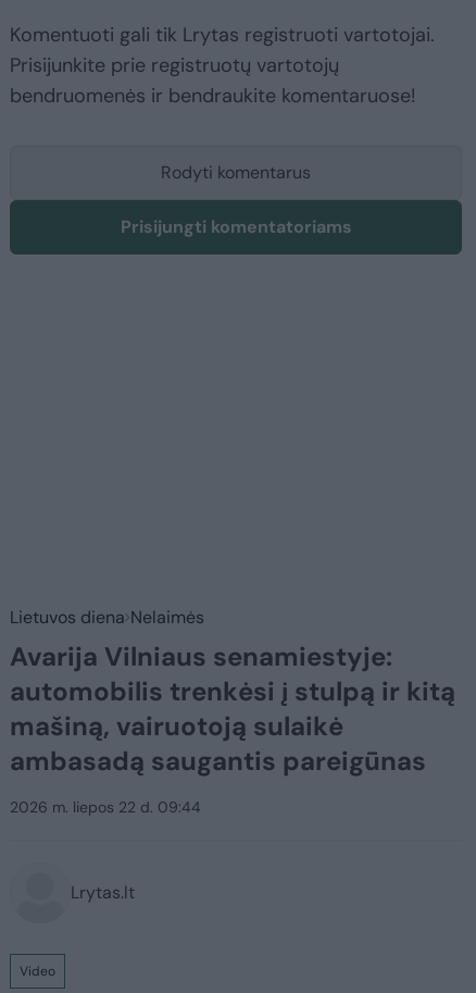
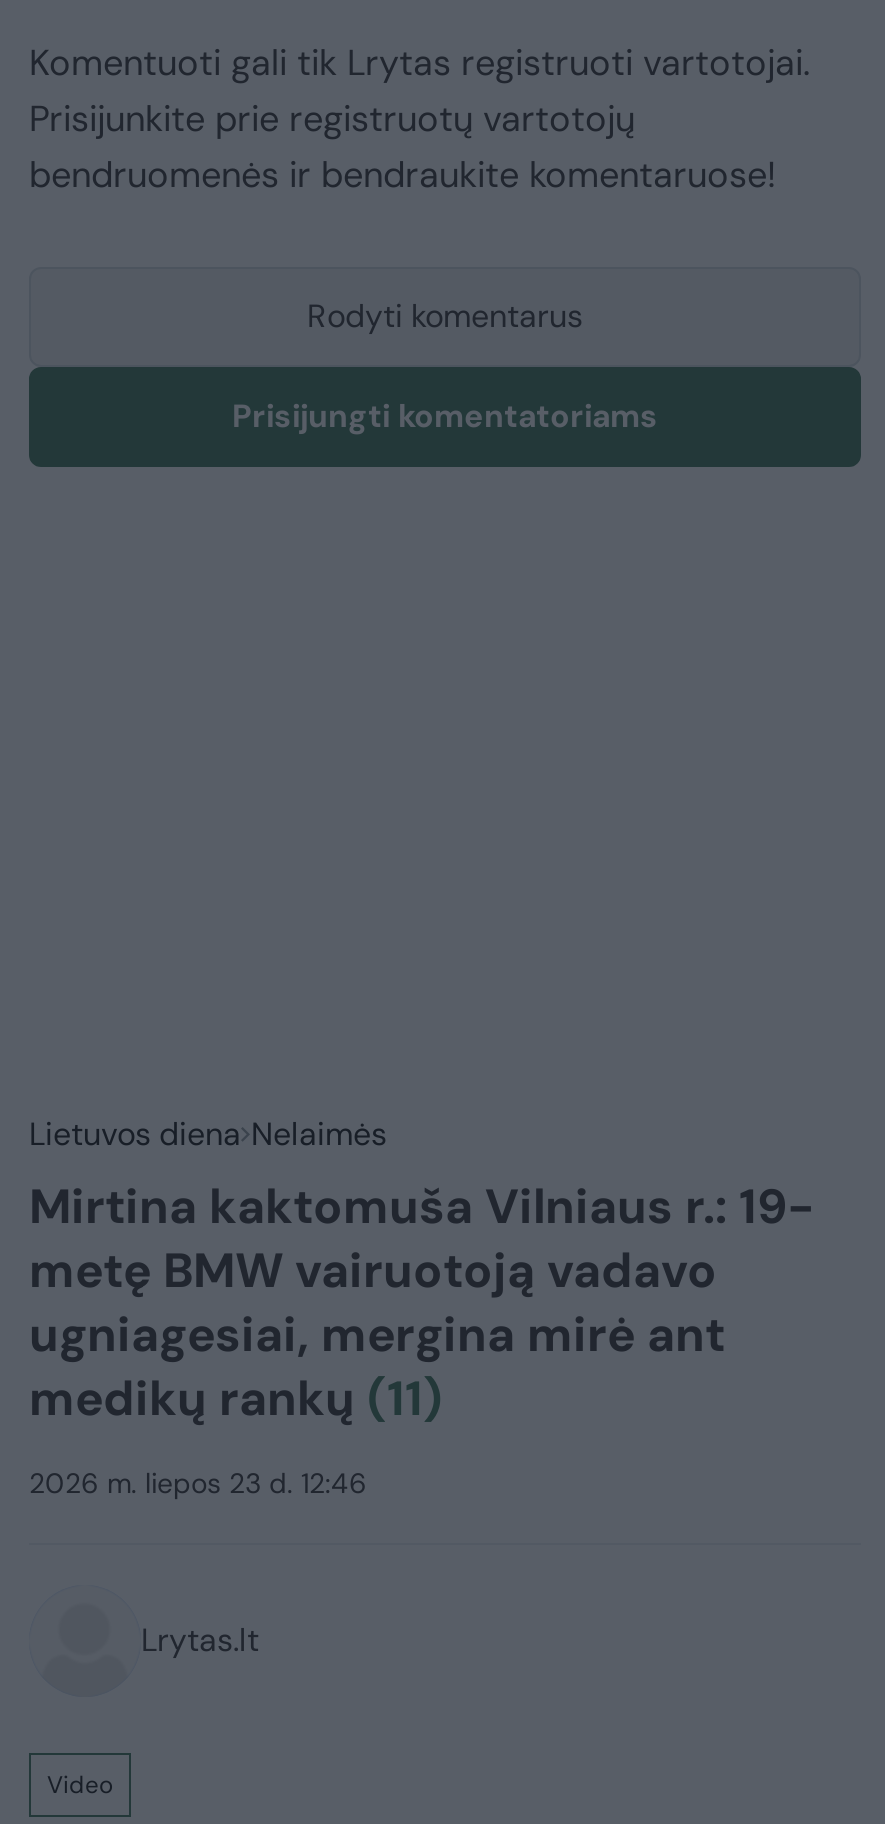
[10,640,455,778] Avarija Vilniaus senamiestyje: | automobilis trenkėsi į stulpą ir kitą | mašiną, vairuotoją sulaikė | ambasadą saugantis pareigūnas -> [29,1176,815,1430] Mirtina kaktomuša Vilniaus r.: 19- | metę BMW vairuotoją vadavo | ugniagesiai, mergina mirė ant | medikų rankų (11)
[10,798,201,817] 2026 m. liepos 22 d. 09:44 -> [29,1466,367,1502] 2026 m. liepos 23 d. 12:46

